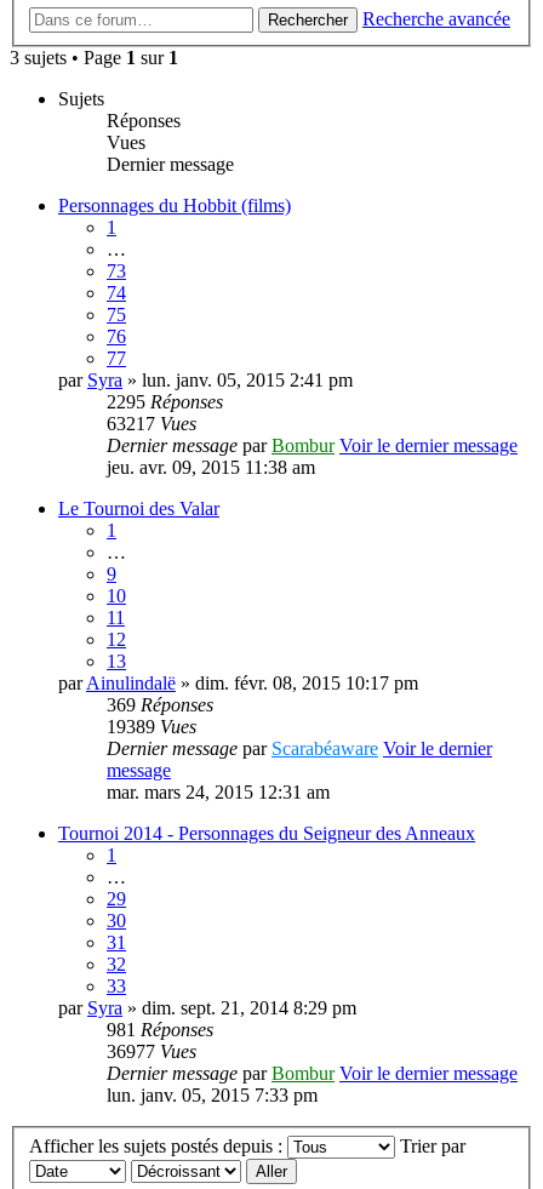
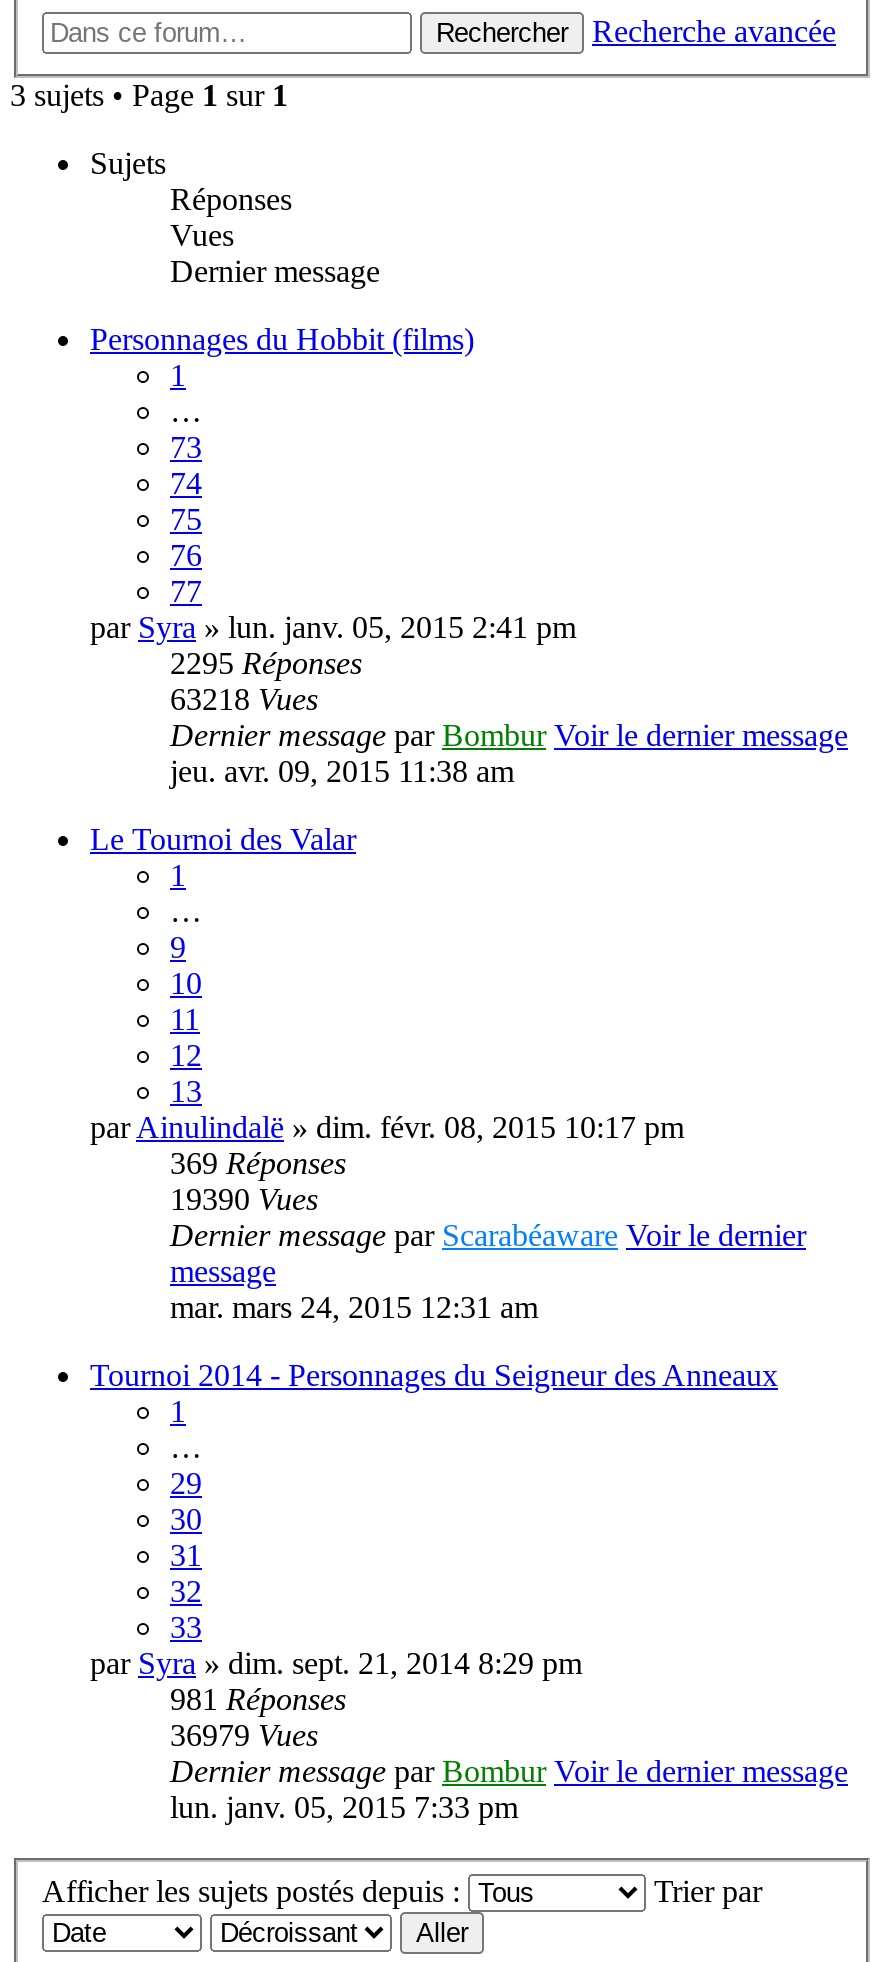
[107,413,196,434] 63217 Vues -> [170,682,318,716] 63218 Vues
[107,716,196,737] 19389 Vues -> [170,1182,318,1216] 19390 Vues
[107,1041,196,1062] 36977 Vues -> [170,1718,318,1752] 36979 Vues

